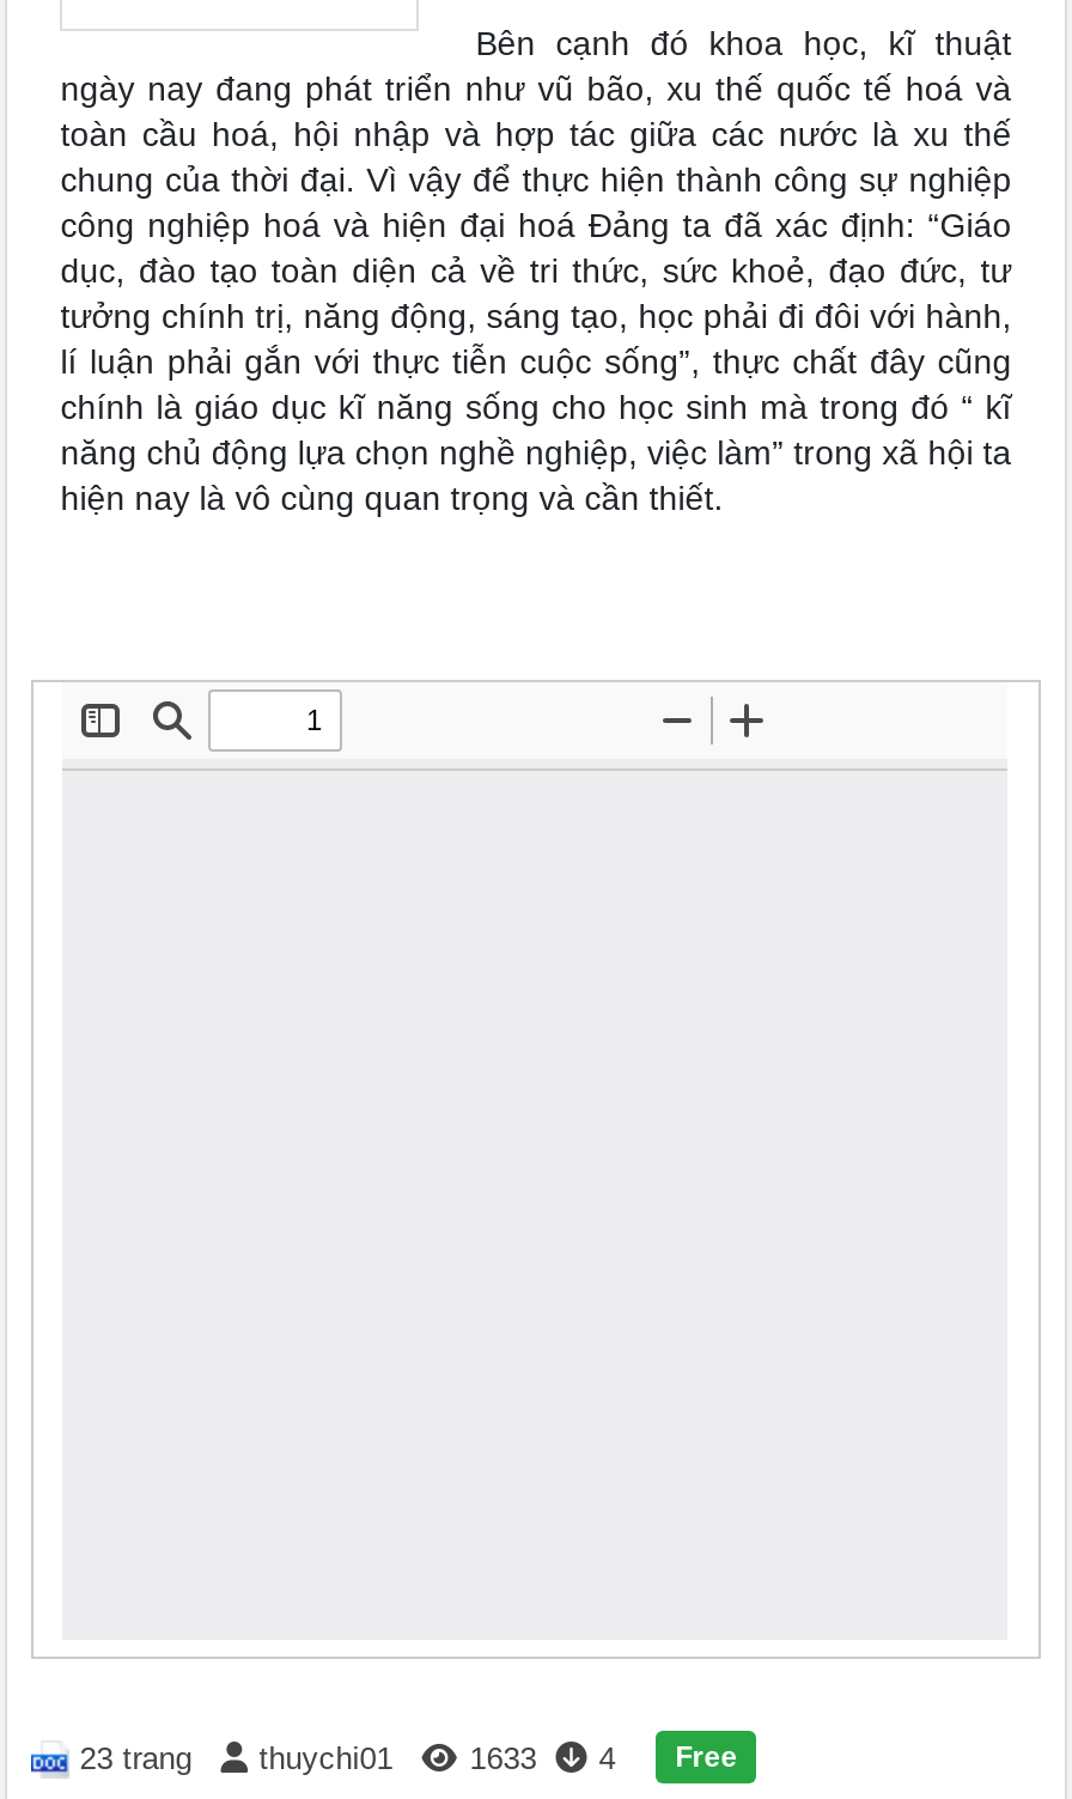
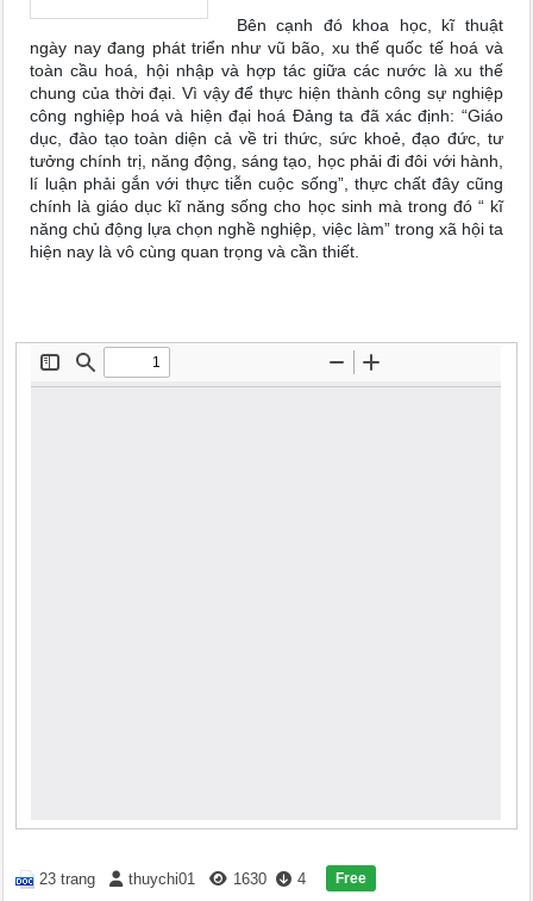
[469,1740,737,1777] 1633 4 Free -> [233,870,367,888] 1630 4 Free

